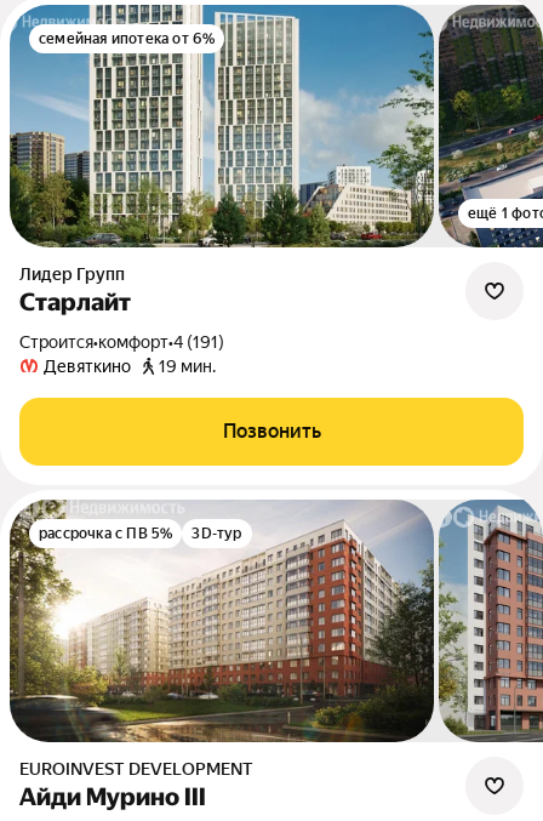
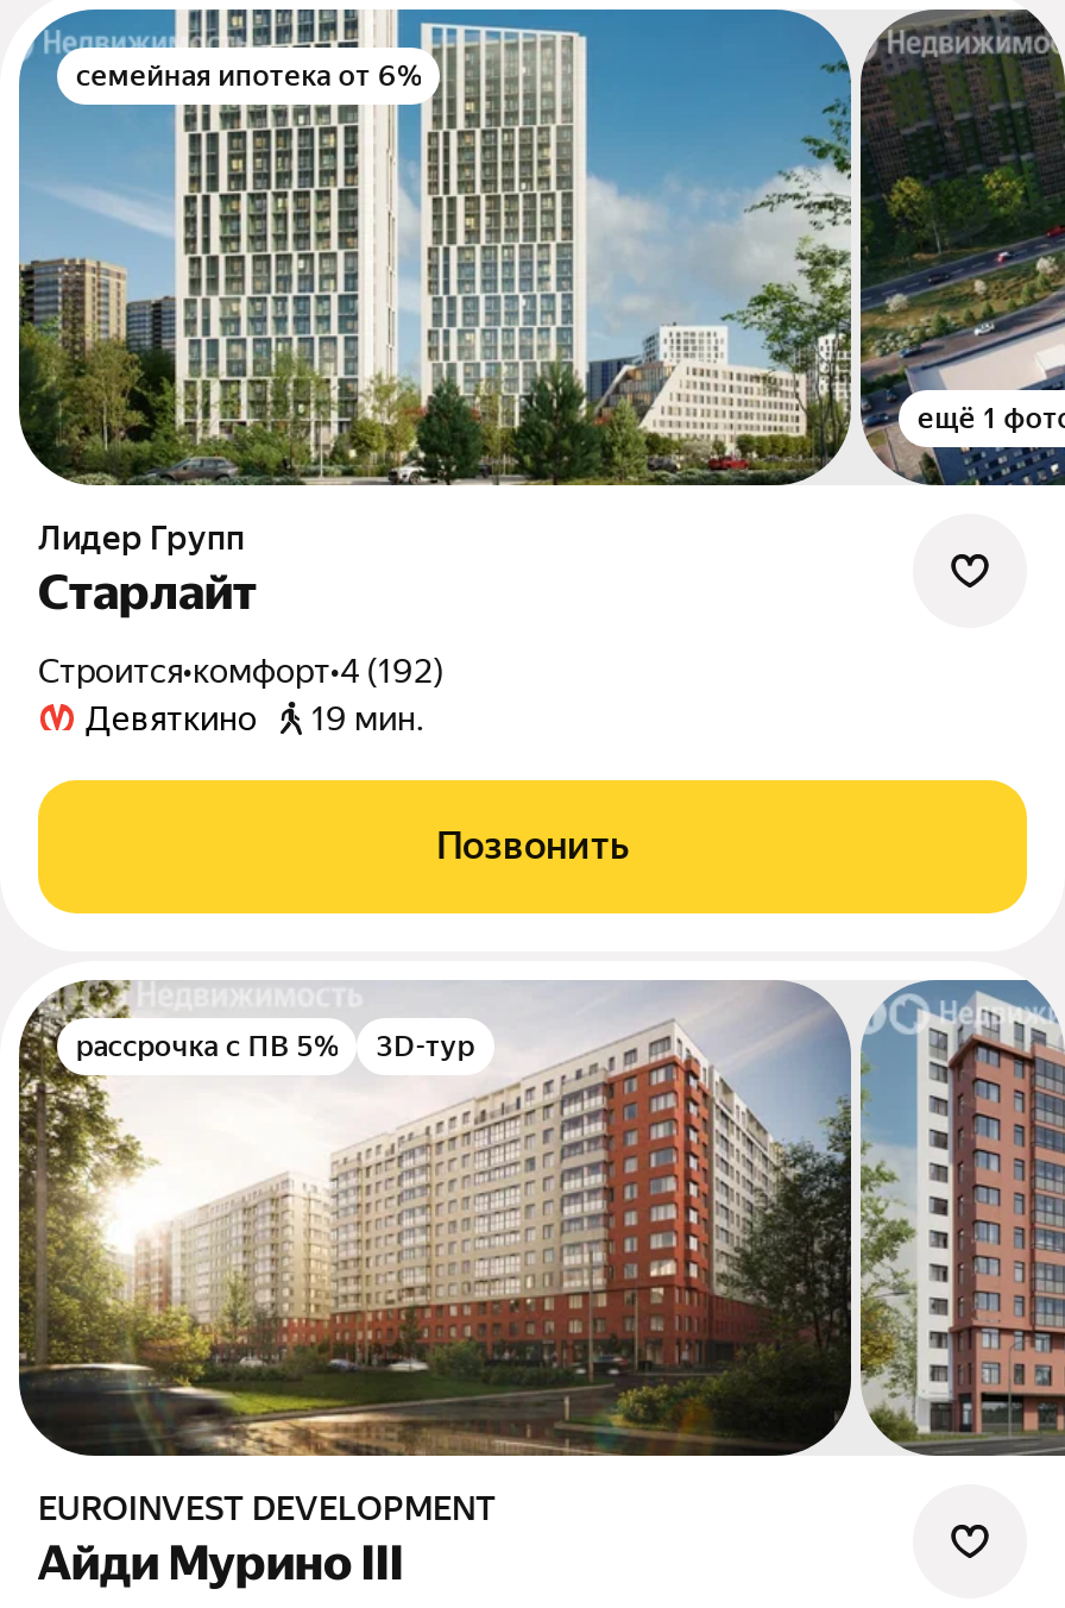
[30,333,224,352] Строится•комфорт•4 (191) -> [59,652,445,690] Строится•комфорт•4 (192)

